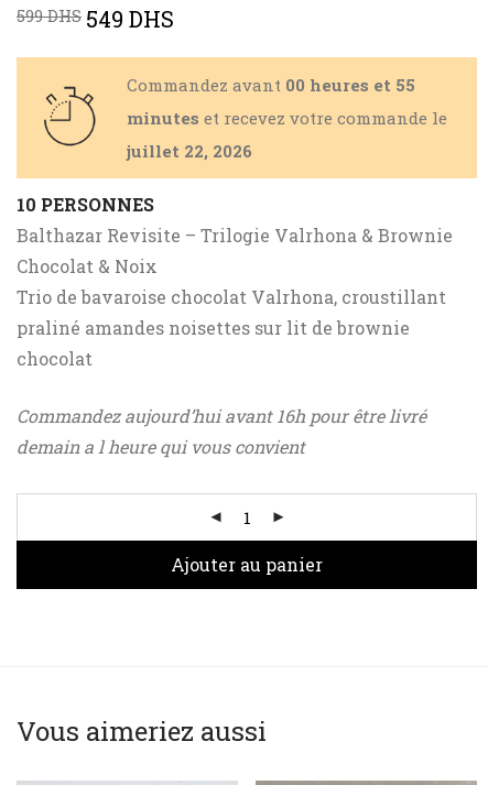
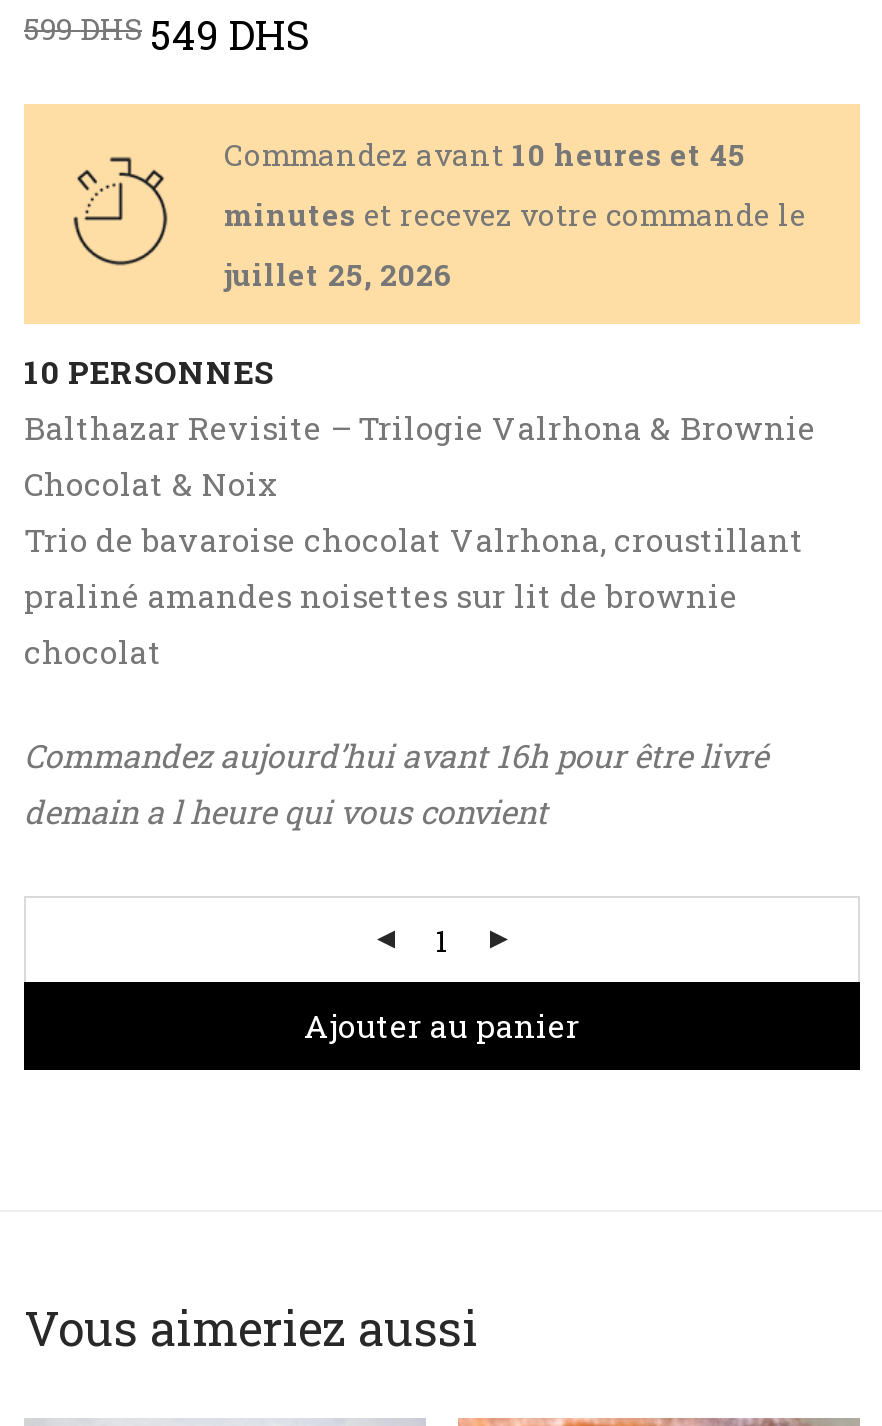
[127,74,415,96] Commandez avant 00 heures et 55 -> [224,134,746,174] Commandez avant 10 heures et 45
[127,140,252,162] juillet 22, 2026 -> [224,254,452,294] juillet 25, 2026

